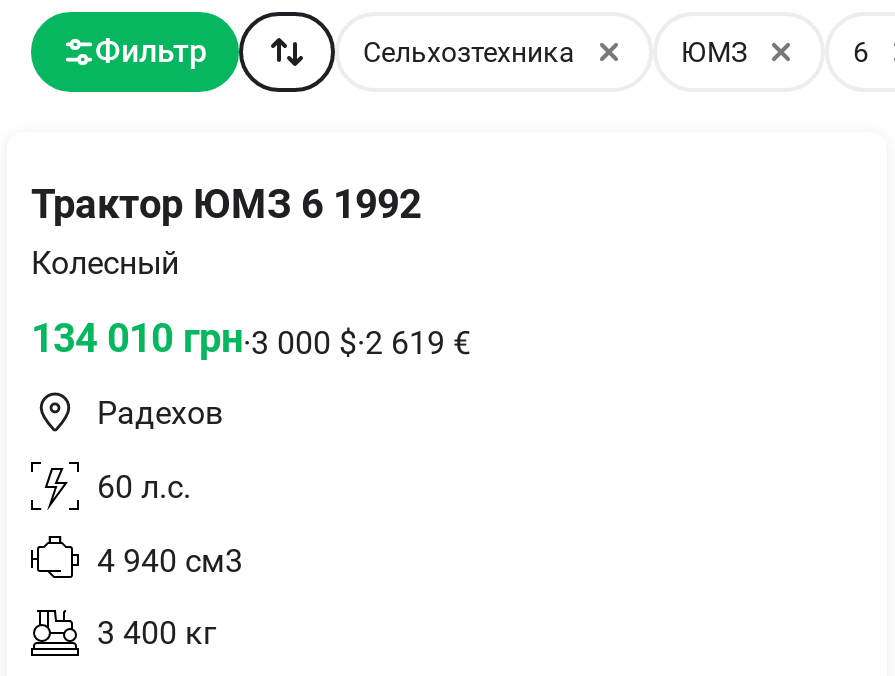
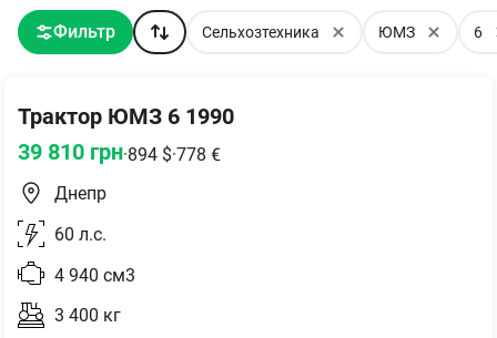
[31,180,471,432] Трактор ЮМЗ 6 1992 | Колесный | 134 010 грн·3 000 $·2 619 € | Радехов -> [18,103,234,204] Трактор ЮМЗ 6 1990 | 39 810 грн·894 $·778 € | Днепр

